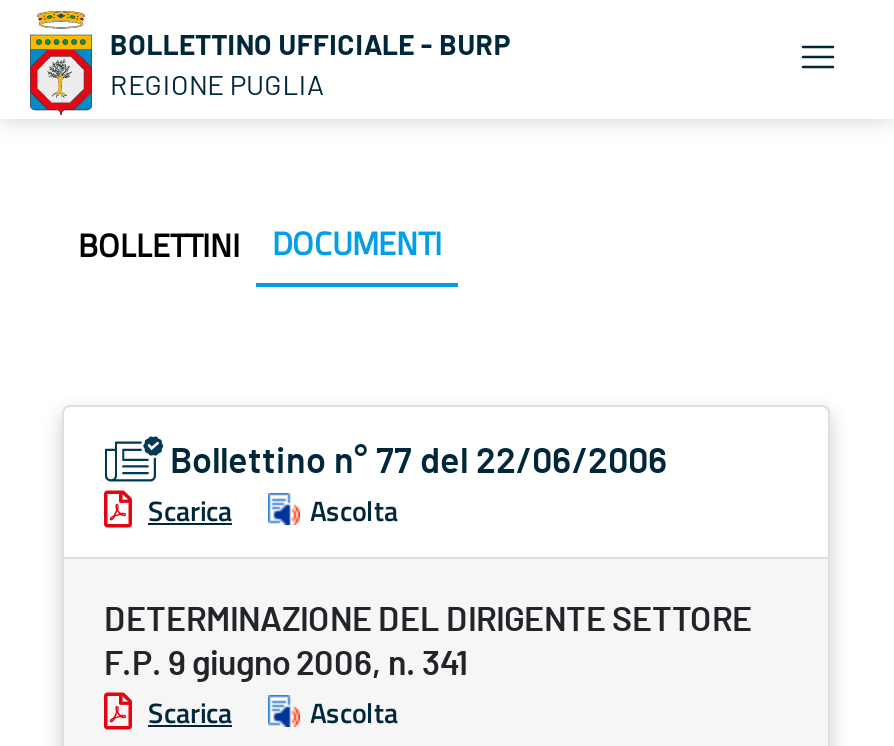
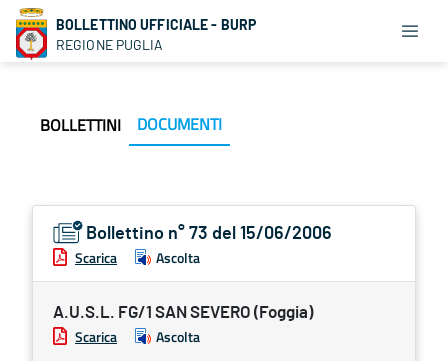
[170,445,668,481] Bollettino n° 77 del 22/06/2006 -> [86,225,332,243] Bollettino n° 73 del 15/06/2006
[104,603,752,681] DETERMINAZIONE DEL DIRIGENTE SETTORE | F.P. 9 giugno 2006, n. 341 -> [53,304,313,321] A.U.S.L. FG/1 SAN SEVERO (Foggia)

